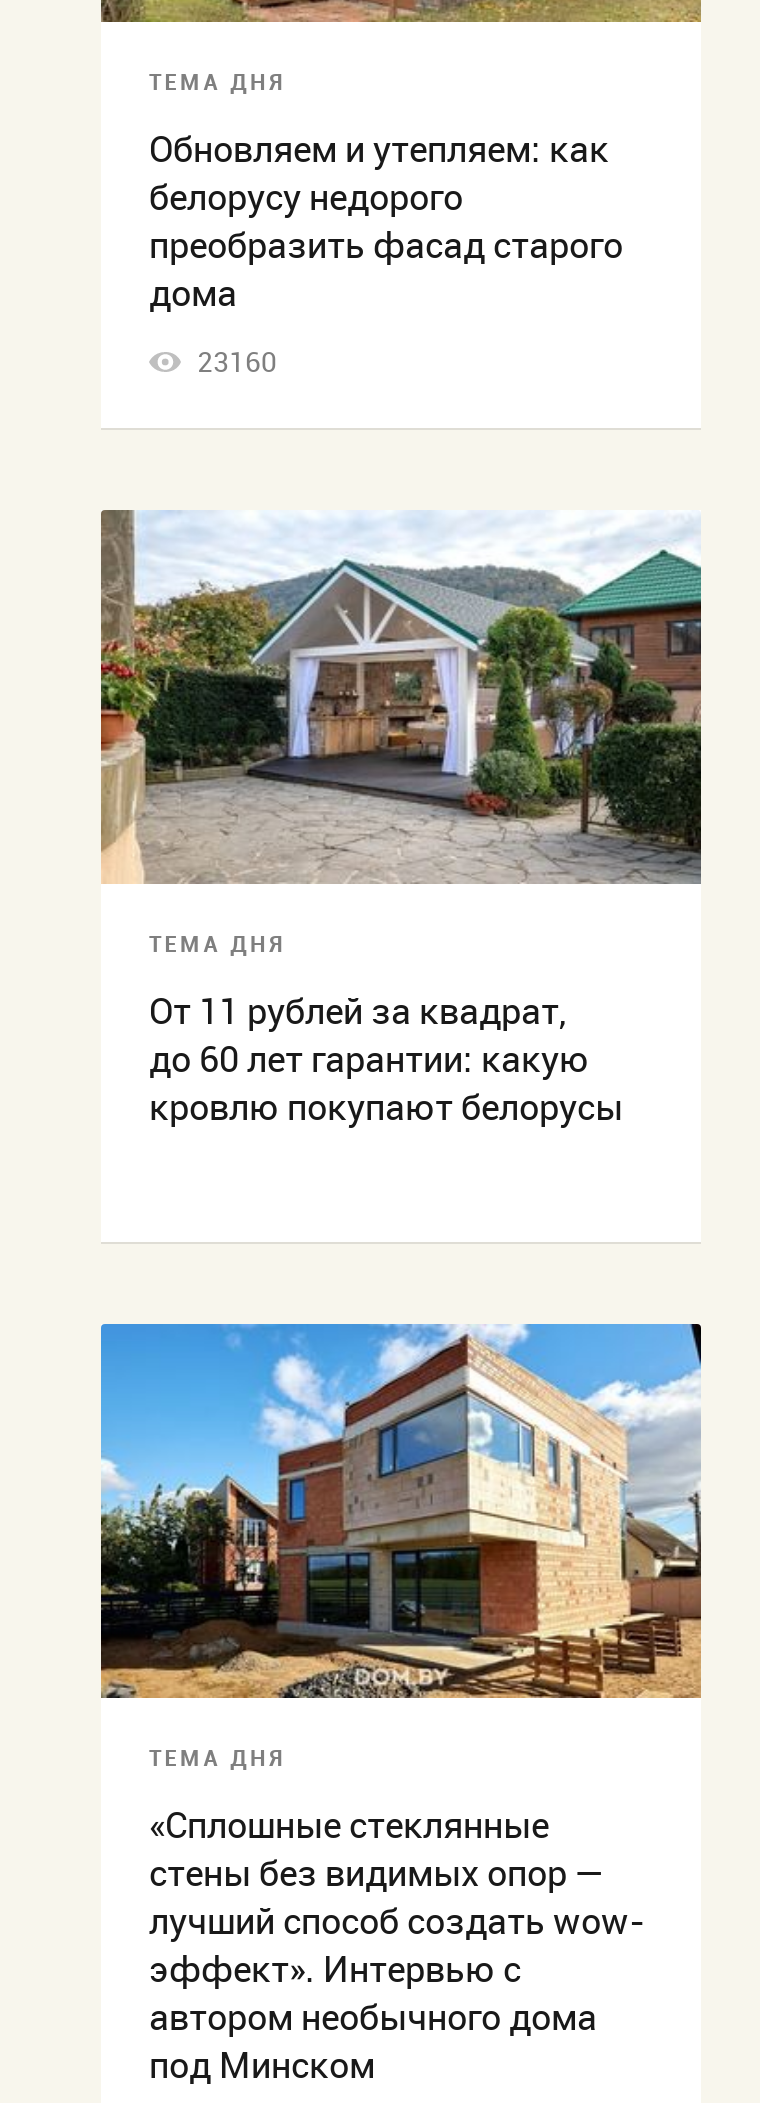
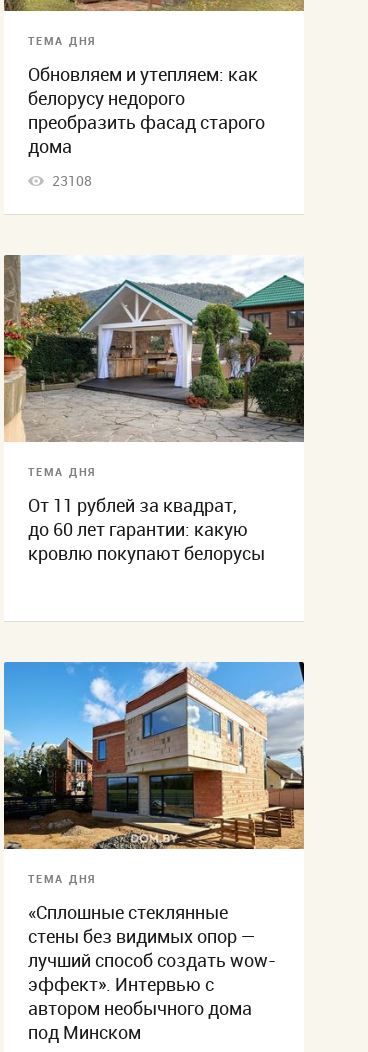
[197,346,277,378] 23160 -> [52,173,92,189] 23108

